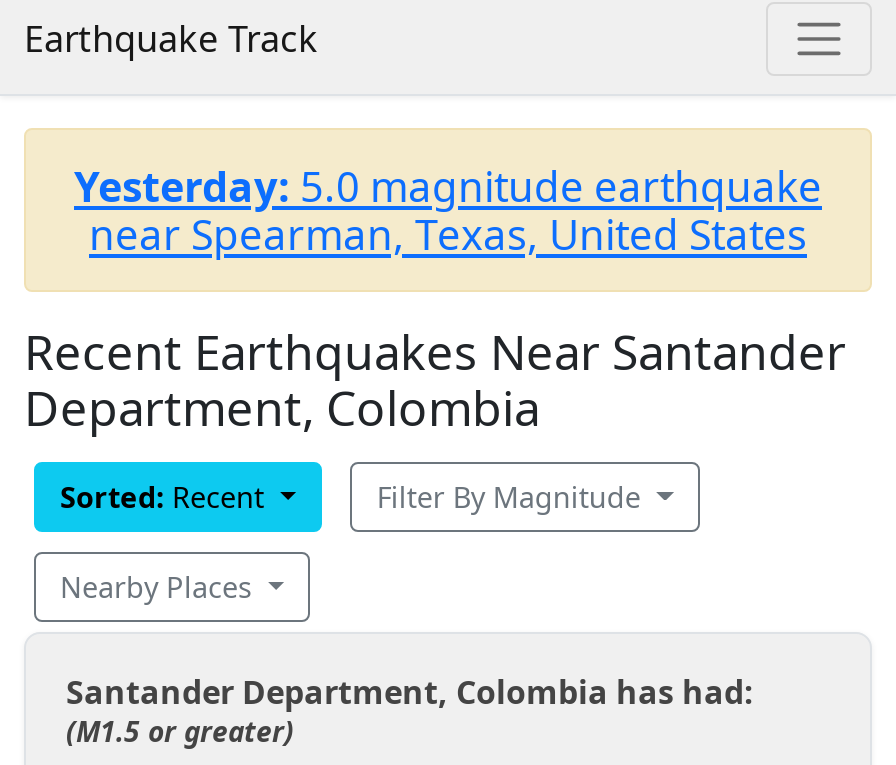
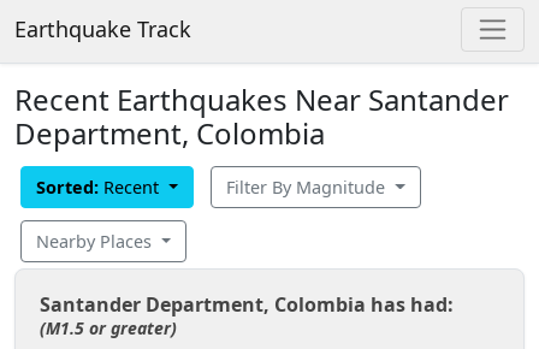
[74,157,822,261] Yesterday: 5.0 magnitude earthquake | near Spearman, Texas, United States -> none

